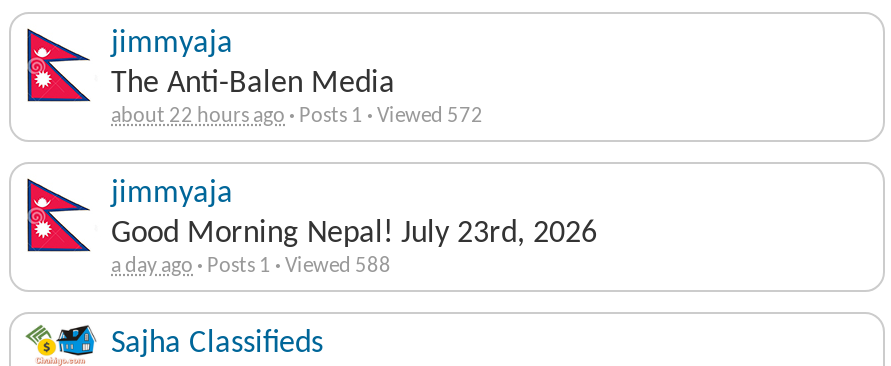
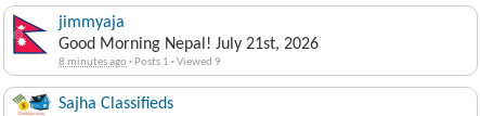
[111,68,597,278] The Anti-Balen Media | about 22 hours ago · Posts 1 · Viewed 572 | jimmyaja | Good Morning Nepal! July 23rd, 2026 | a day ago · Posts 1 · Viewed 588 -> [59,36,319,68] Good Morning Nepal! July 21st, 2026 | 8 minutes ago · Posts 1 · Viewed 9

